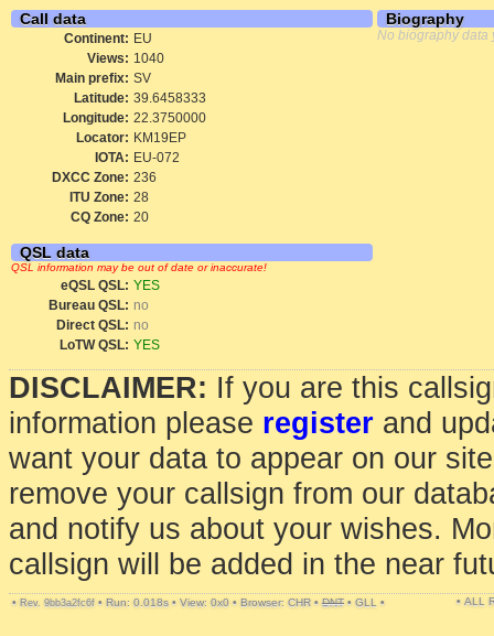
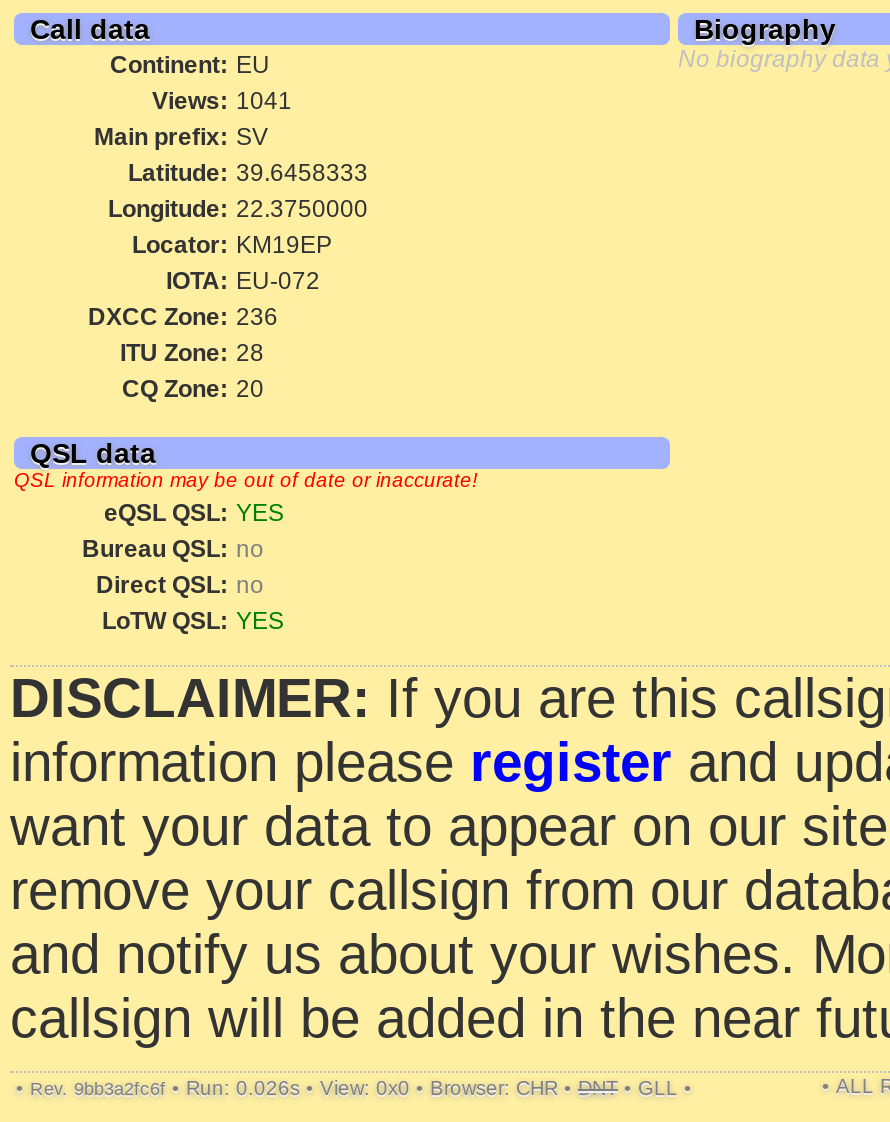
[87,51,164,66] Views: 1040 -> [152,87,292,115] Views: 1041
[12,596,385,608] • Rev. 9bb3a2fc6f • Run: 0.018s • View: 0x0 • Browser: CHR • DNT • GLL • -> [16,1077,692,1099] • Rev. 9bb3a2fc6f • Run: 0.026s • View: 0x0 • Browser: CHR • DNT • GLL •

